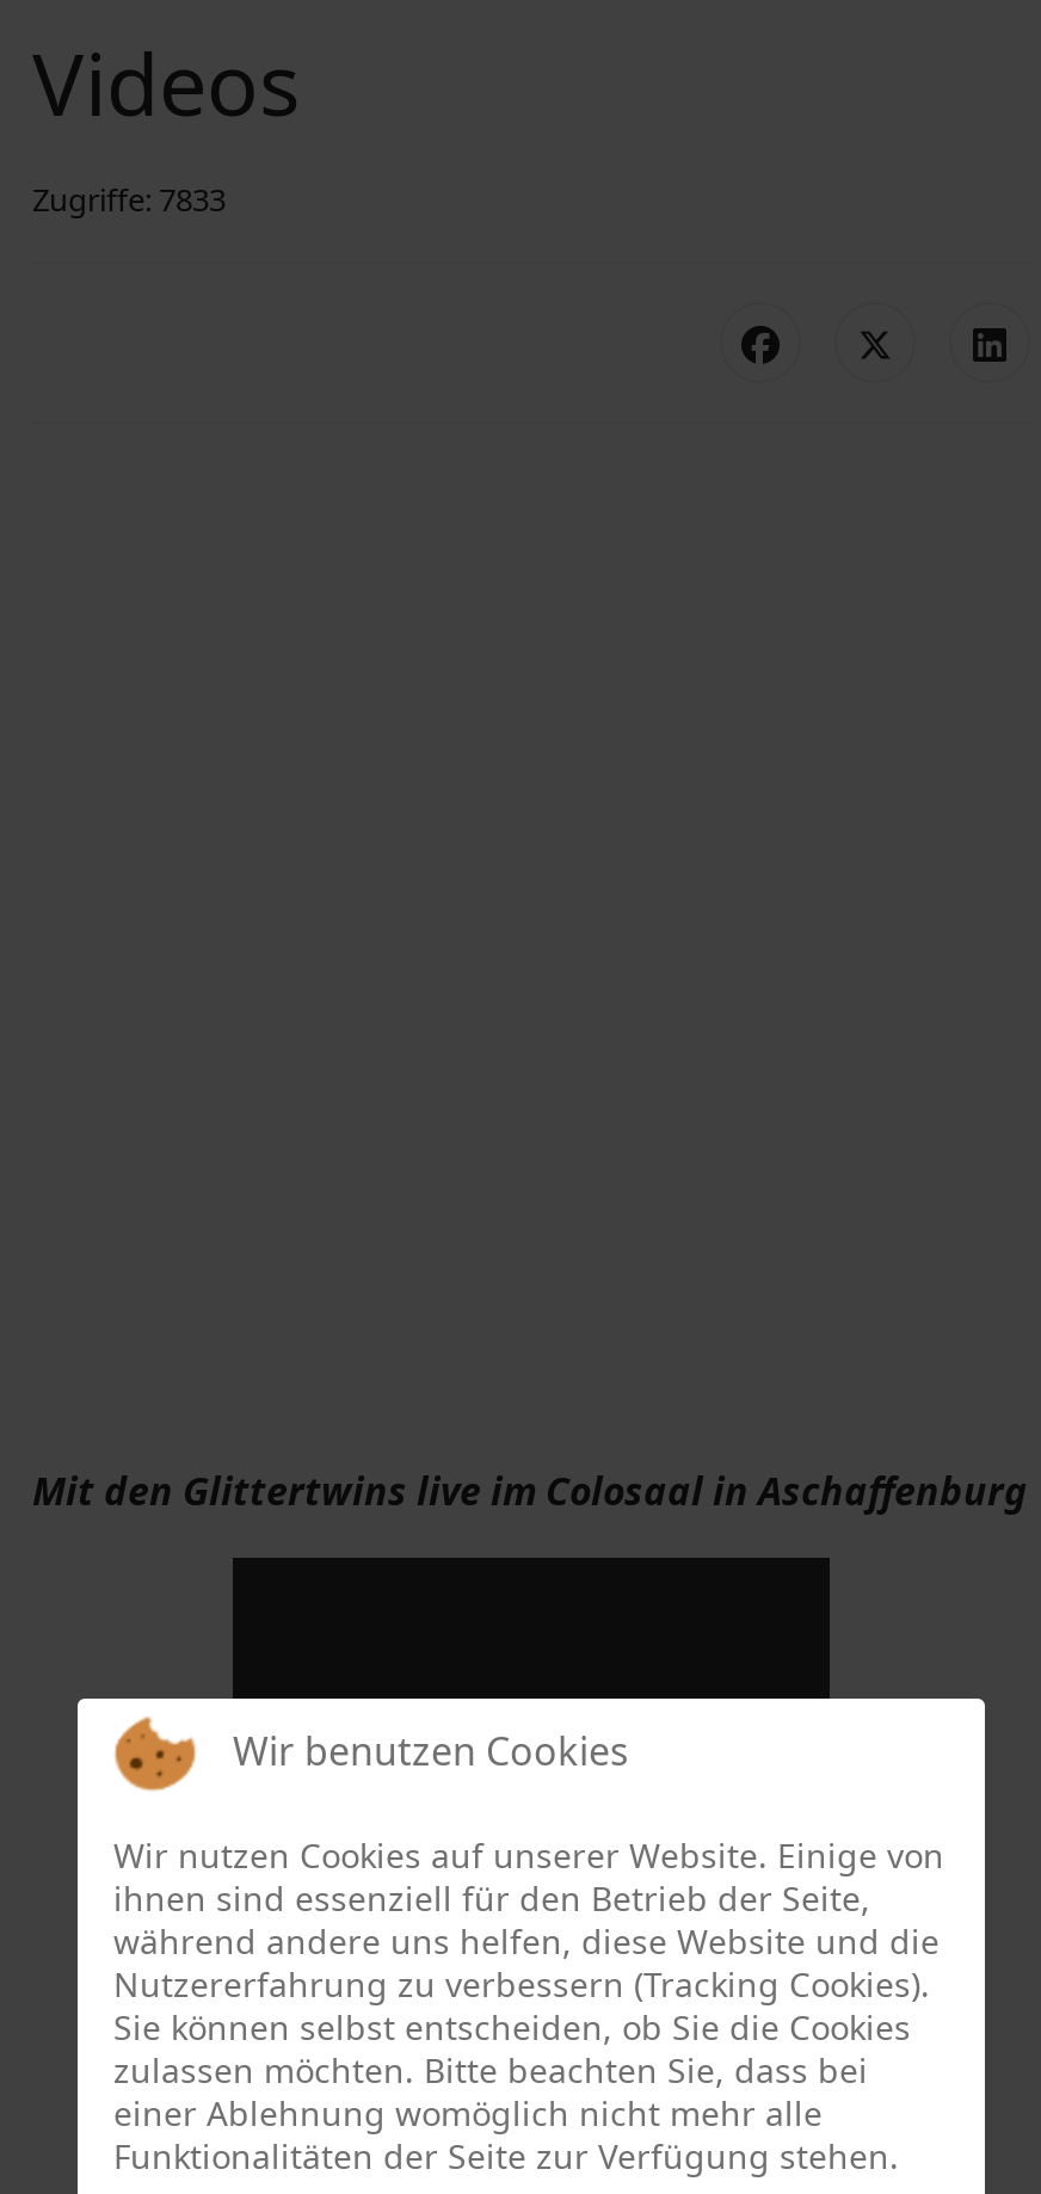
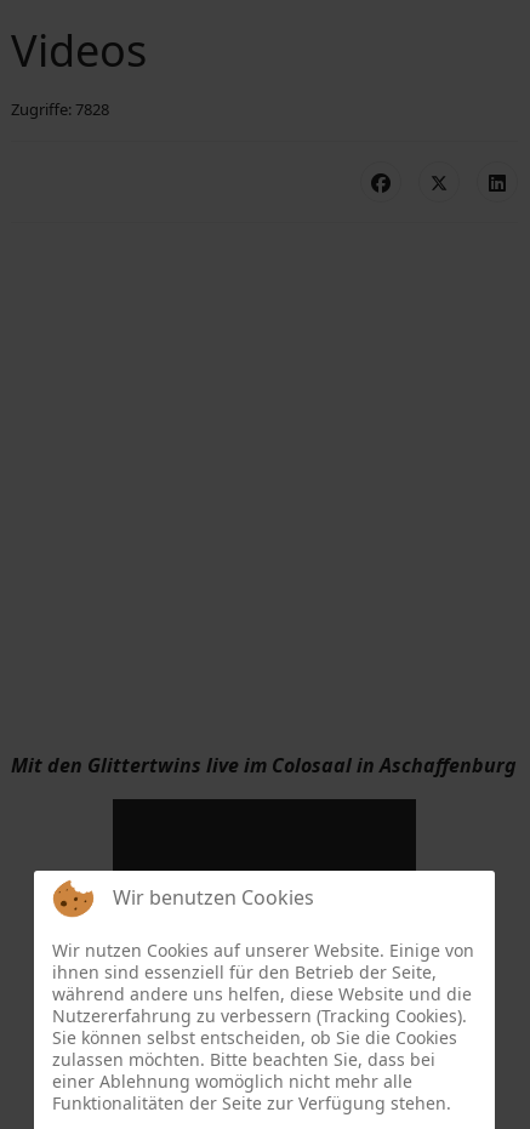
[32,178,226,221] Zugriffe: 7833 -> [11,98,109,120] Zugriffe: 7828

